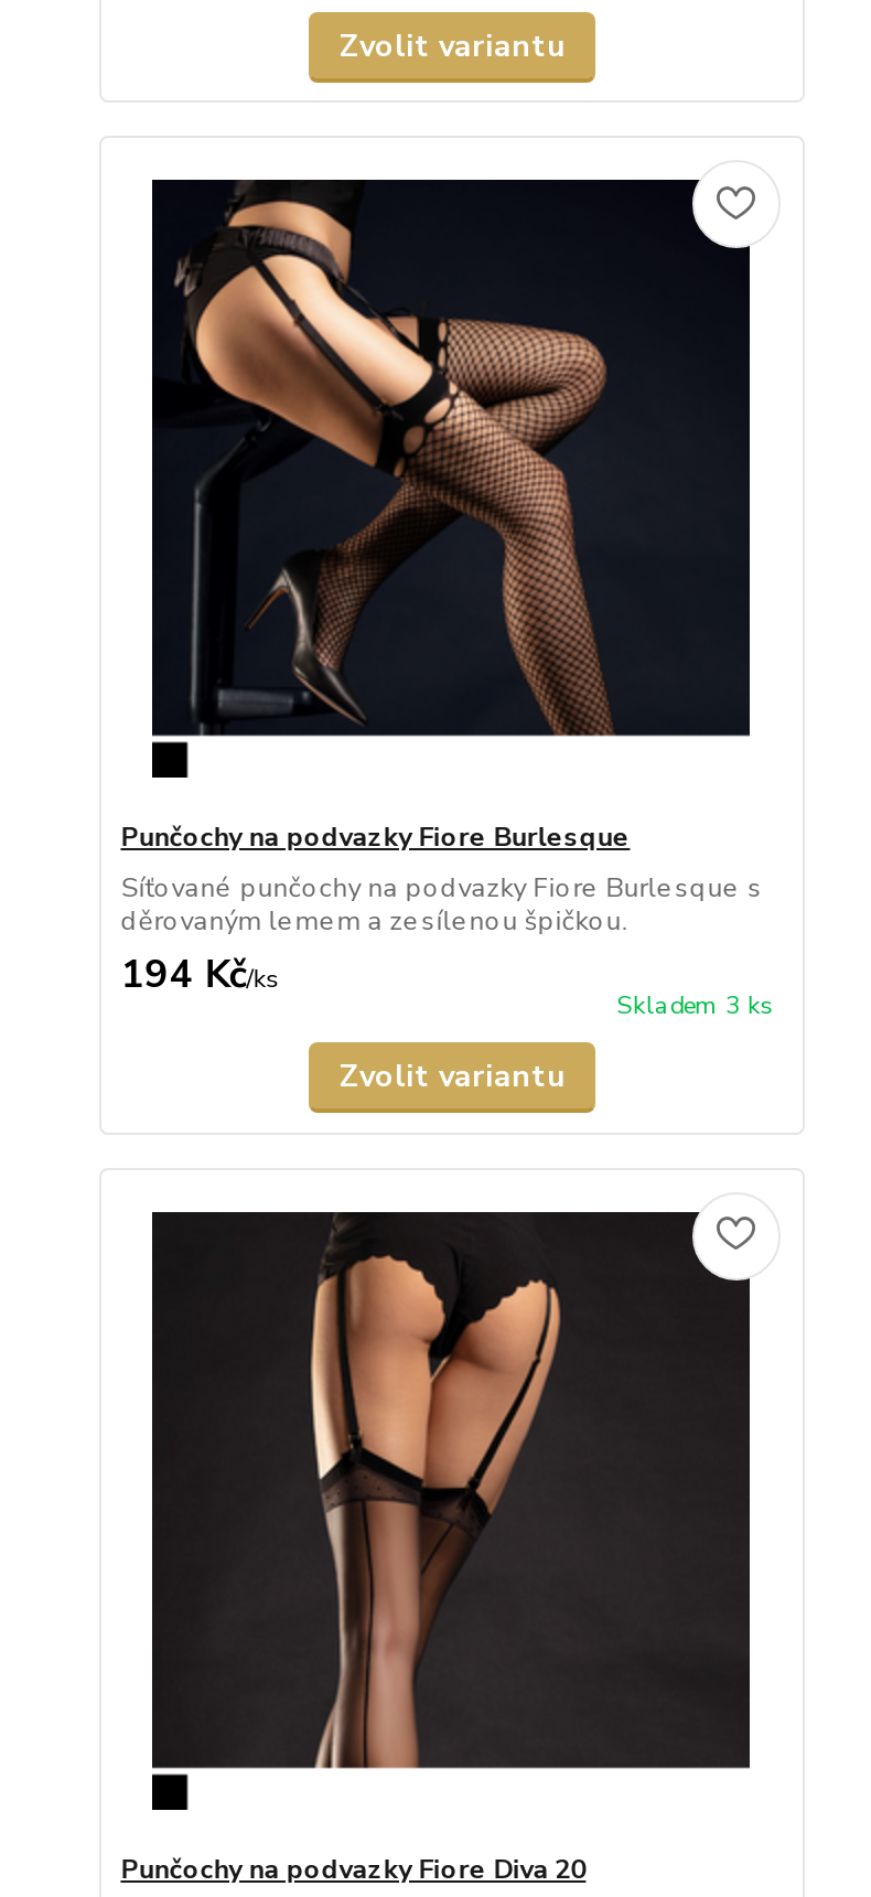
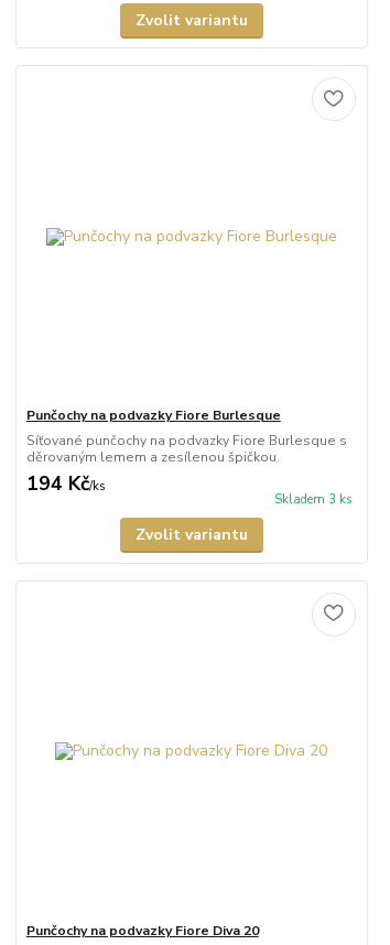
[150,178,752,780] [image] -> none
[150,1210,752,1812] [image] -> none

